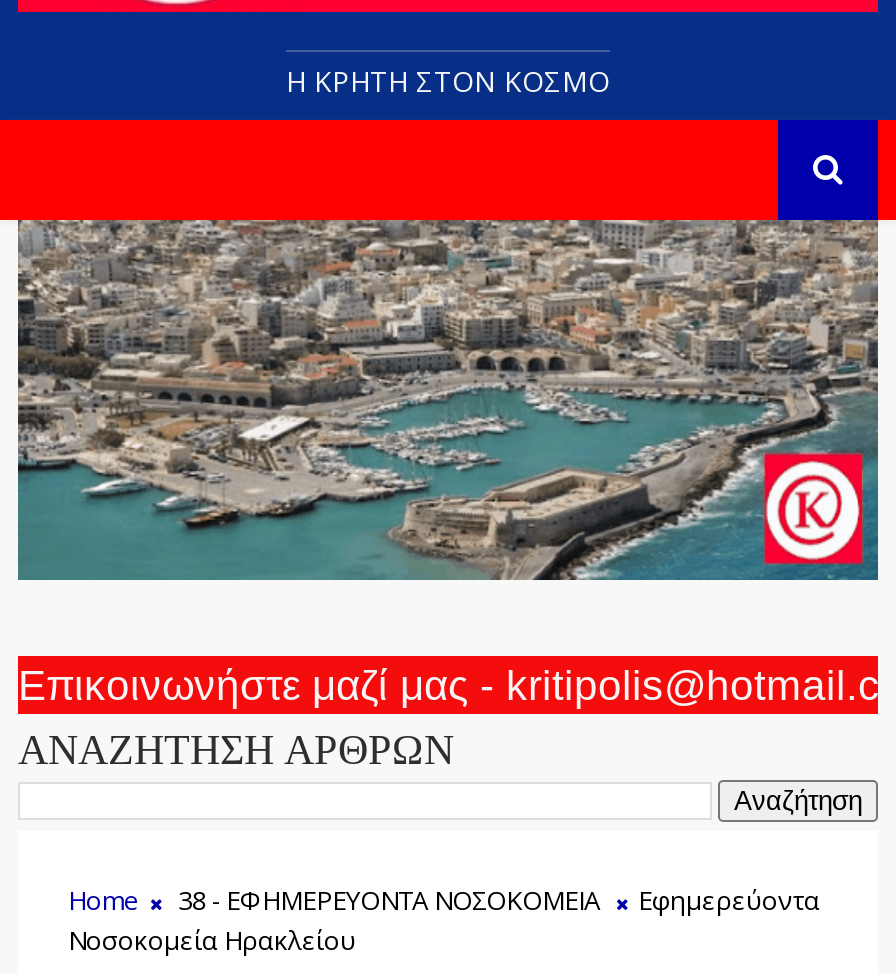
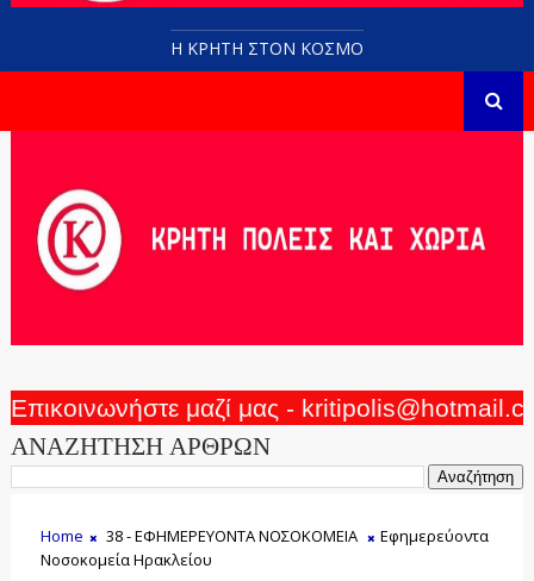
[16,218,880,582] [image] -> [10,130,524,346] [image]

